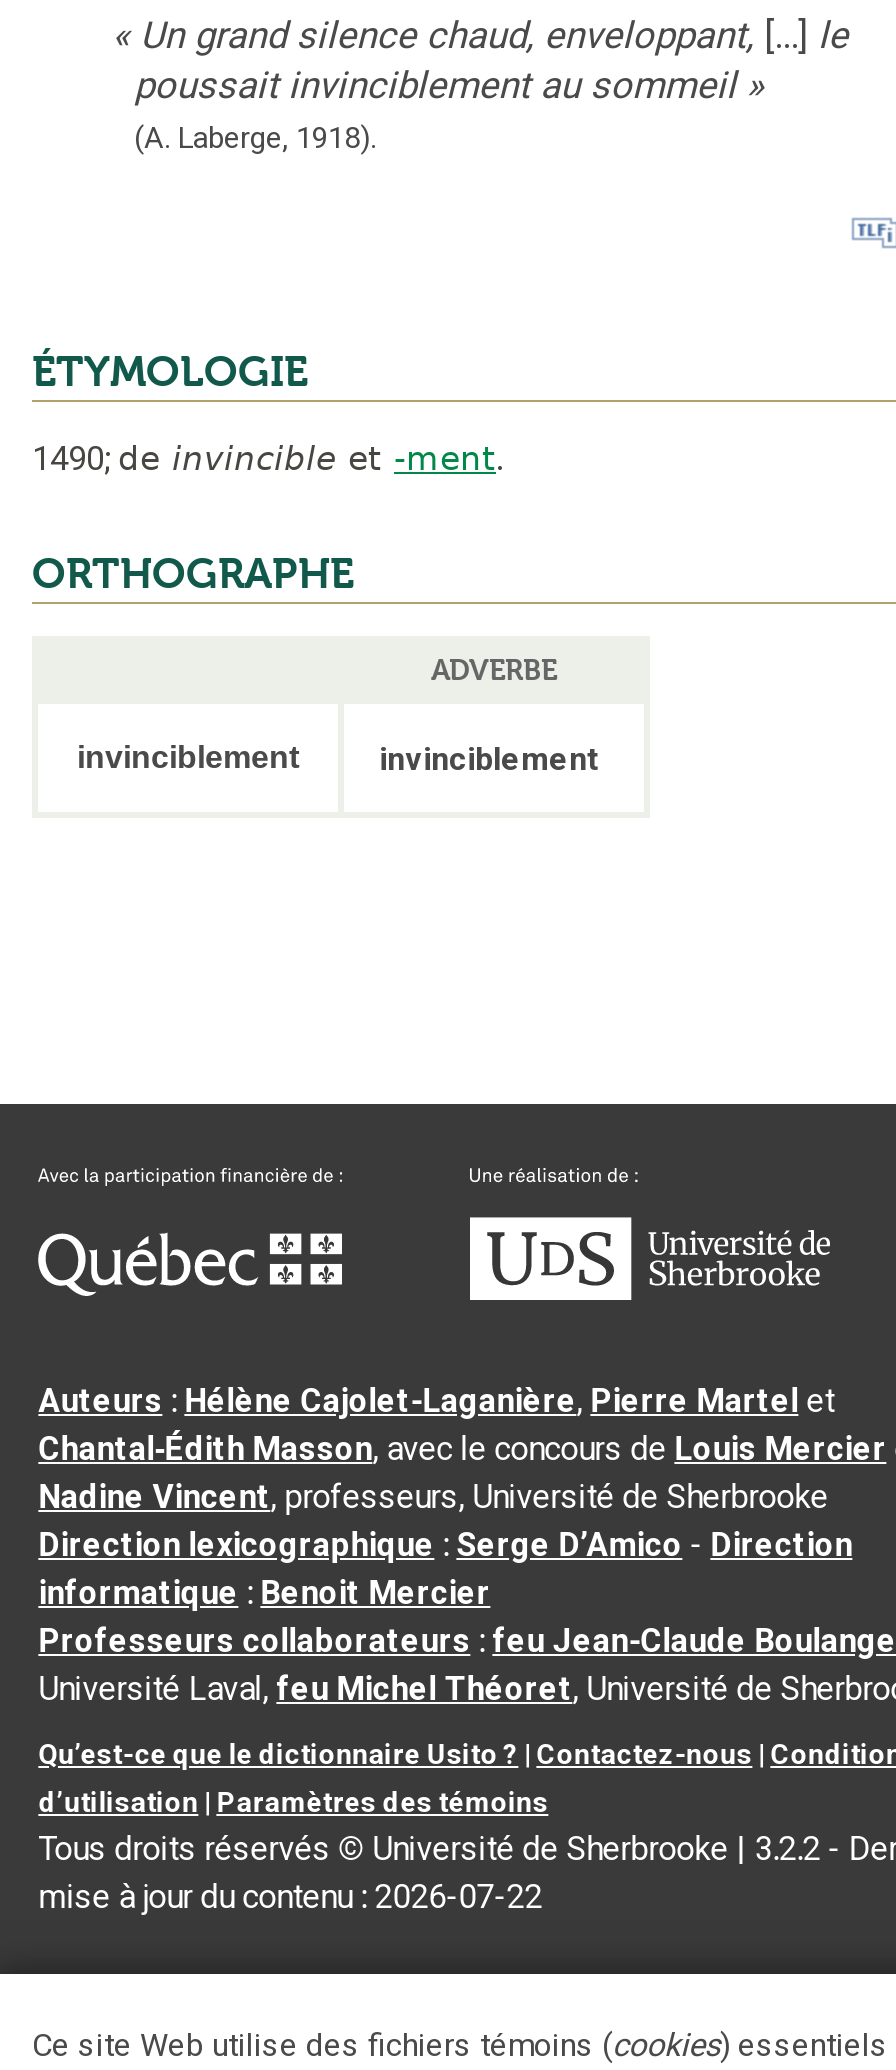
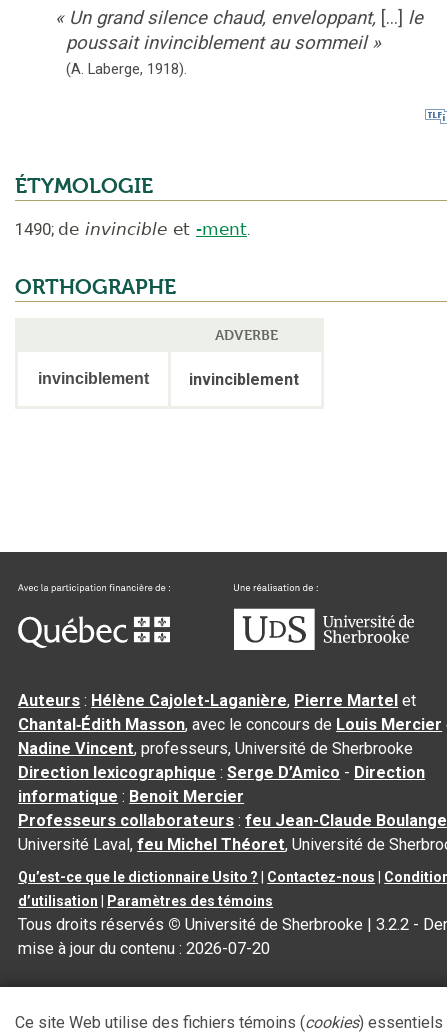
[38,1878,542,1916] mise à jour du contenu : 2026-07-22 -> [18,939,270,958] mise à jour du contenu : 2026-07-20

